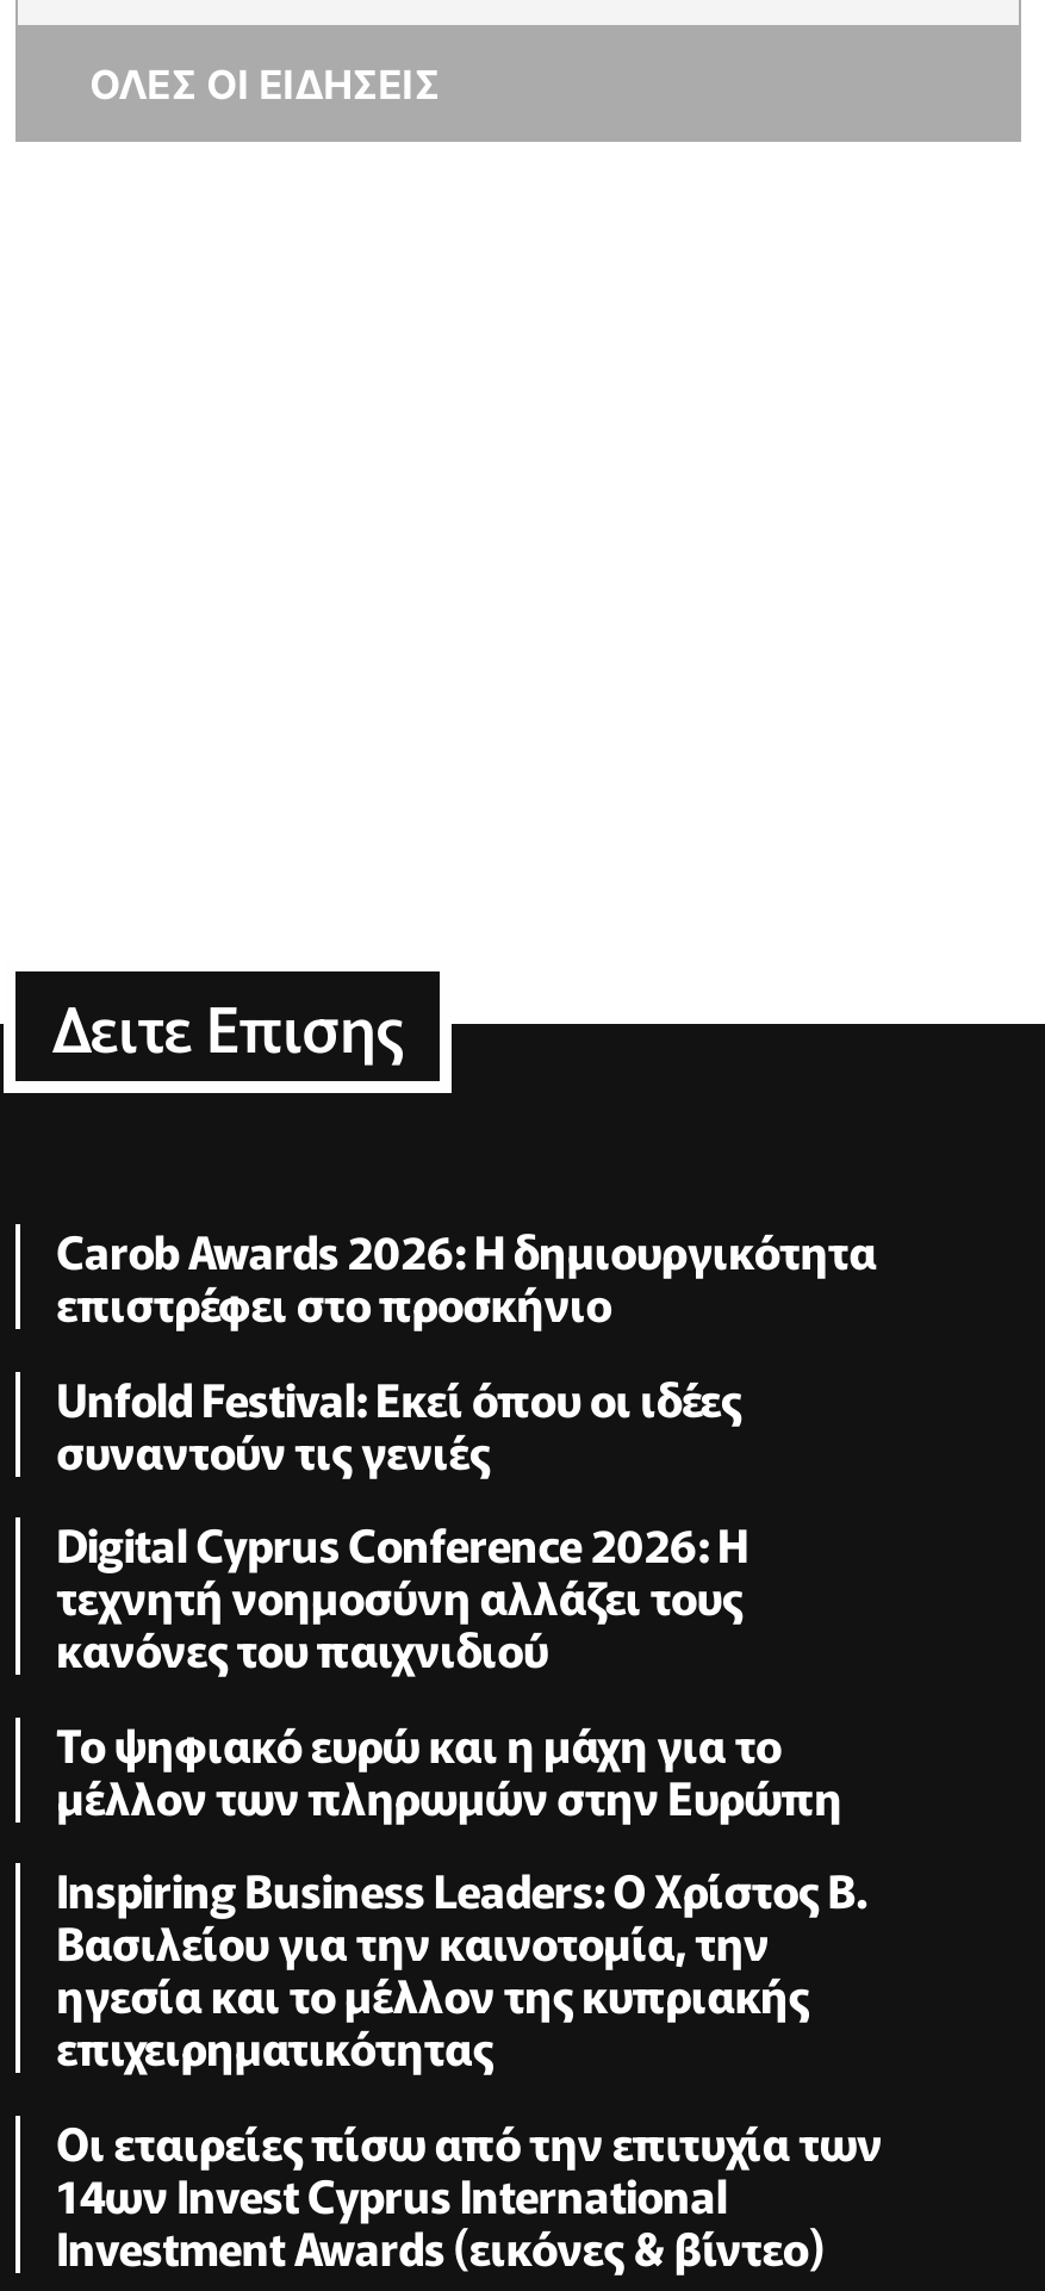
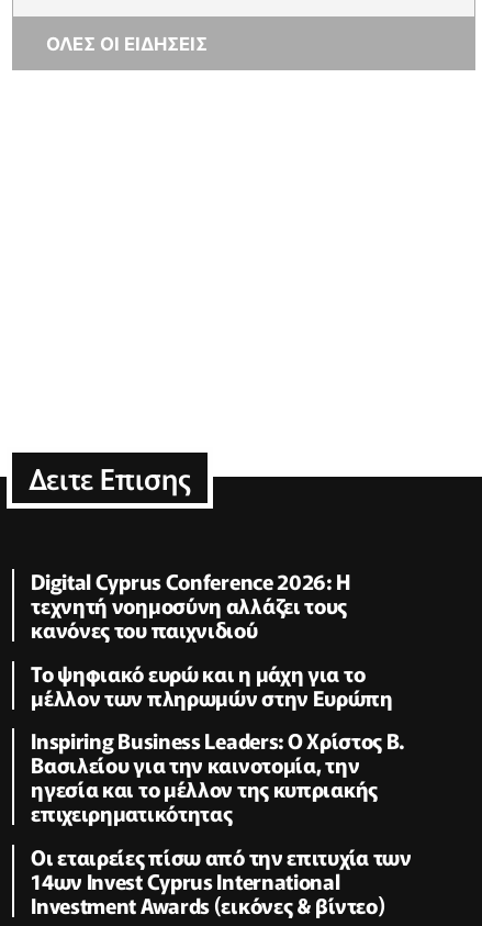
[56,1218,877,1481] Carob Awards 2026: Η δημιουργικότητα | επιστρέφει στο προσκήνιο | Unfold Festival: Εκεί όπου οι ιδέες | συναντούν τις γενιές -> none

